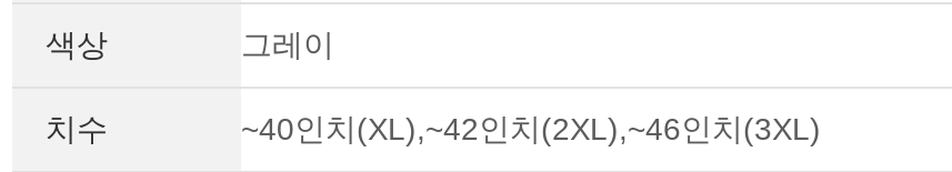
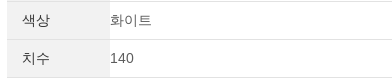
[241,26,334,61] 그레이 -> [110,12,152,28] 화이트
[241,110,821,145] ~40인치(XL),~42인치(2XL),~46인치(3XL) -> [110,50,134,66] 140

